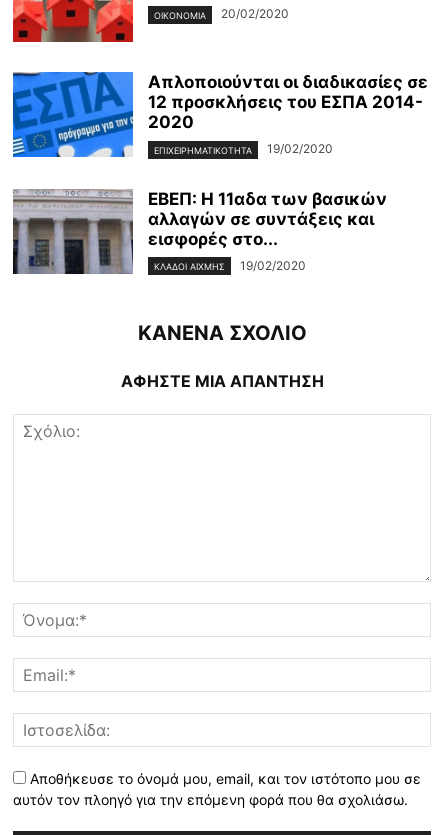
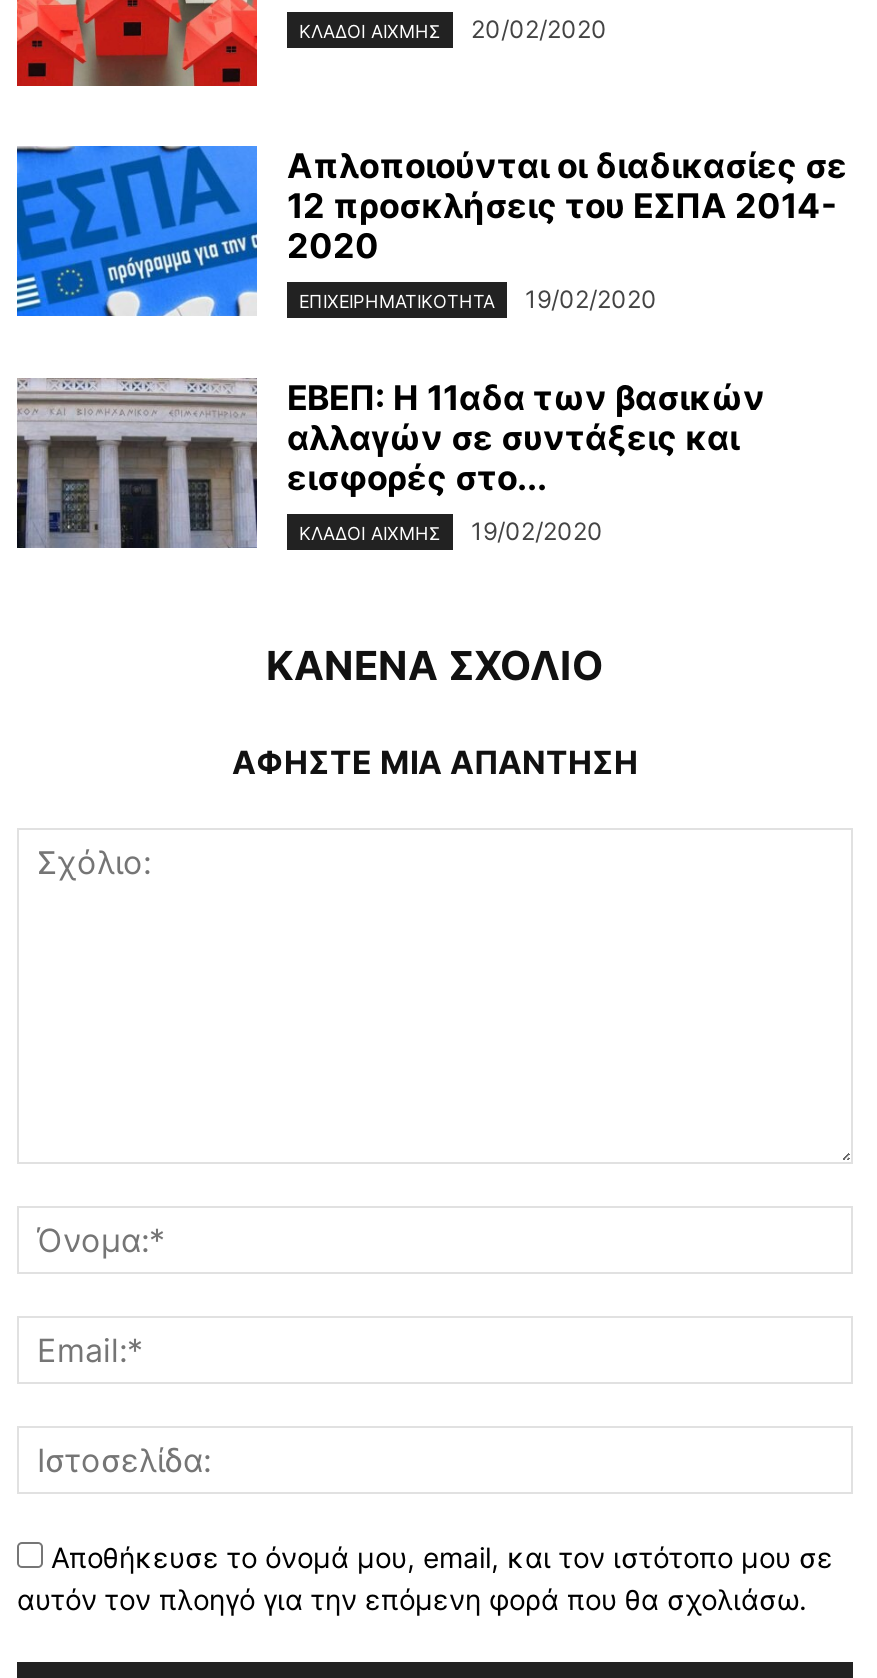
[154,10,206,21] ΟΙΚΟΝΟΜΊΑ -> [299,19,441,41] ΚΛΆΔΟΙ ΑΙΧΜΉΣ

